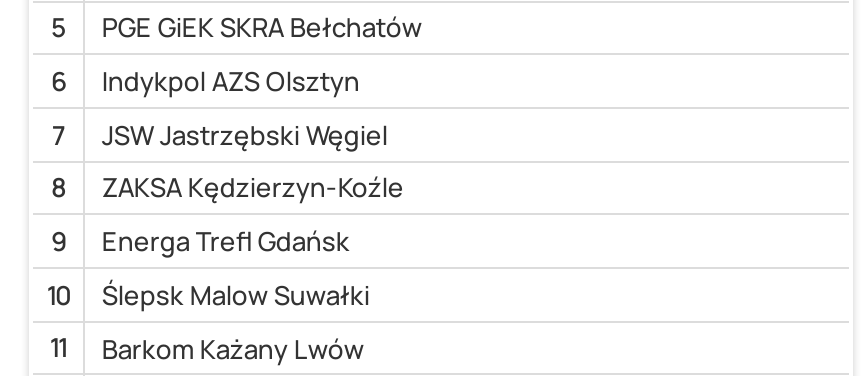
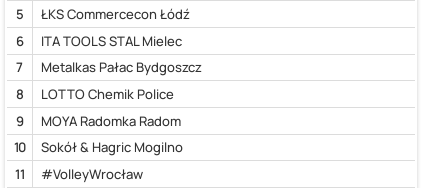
[102,10,422,46] PGE GiEK SKRA Bełchatów -> [41,5,190,23] ŁKS Commercecon Łódź
[102,64,360,100] Indykpol AZS Olsztyn -> [41,32,182,50] ITA TOOLS STAL Mielec
[102,117,388,153] JSW Jastrzębski Węgiel -> [41,58,202,76] Metalkas Pałac Bydgoszcz
[102,170,404,206] ZAKSA Kędzierzyn-Koźle -> [41,85,174,103] LOTTO Chemik Police
[102,224,350,260] Energa Trefl Gdańsk -> [41,112,181,130] MOYA Radomka Radom
[102,277,370,313] Ślepsk Malow Suwałki -> [41,138,183,156] Sokół & Hagric Mogilno
[102,330,364,366] Barkom Każany Lwów -> [41,165,143,183] #VolleyWrocław

